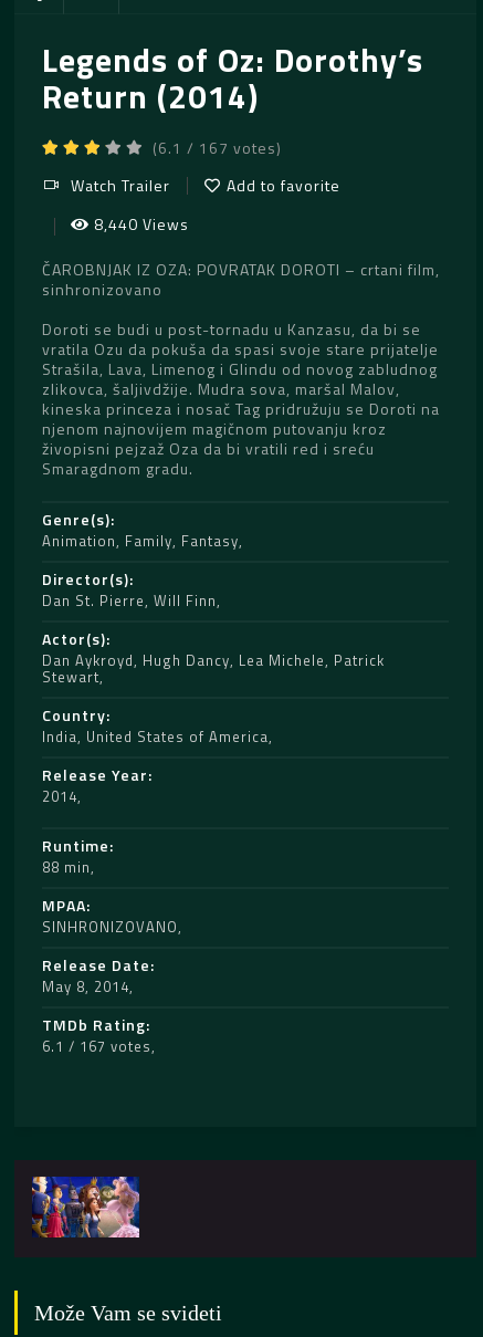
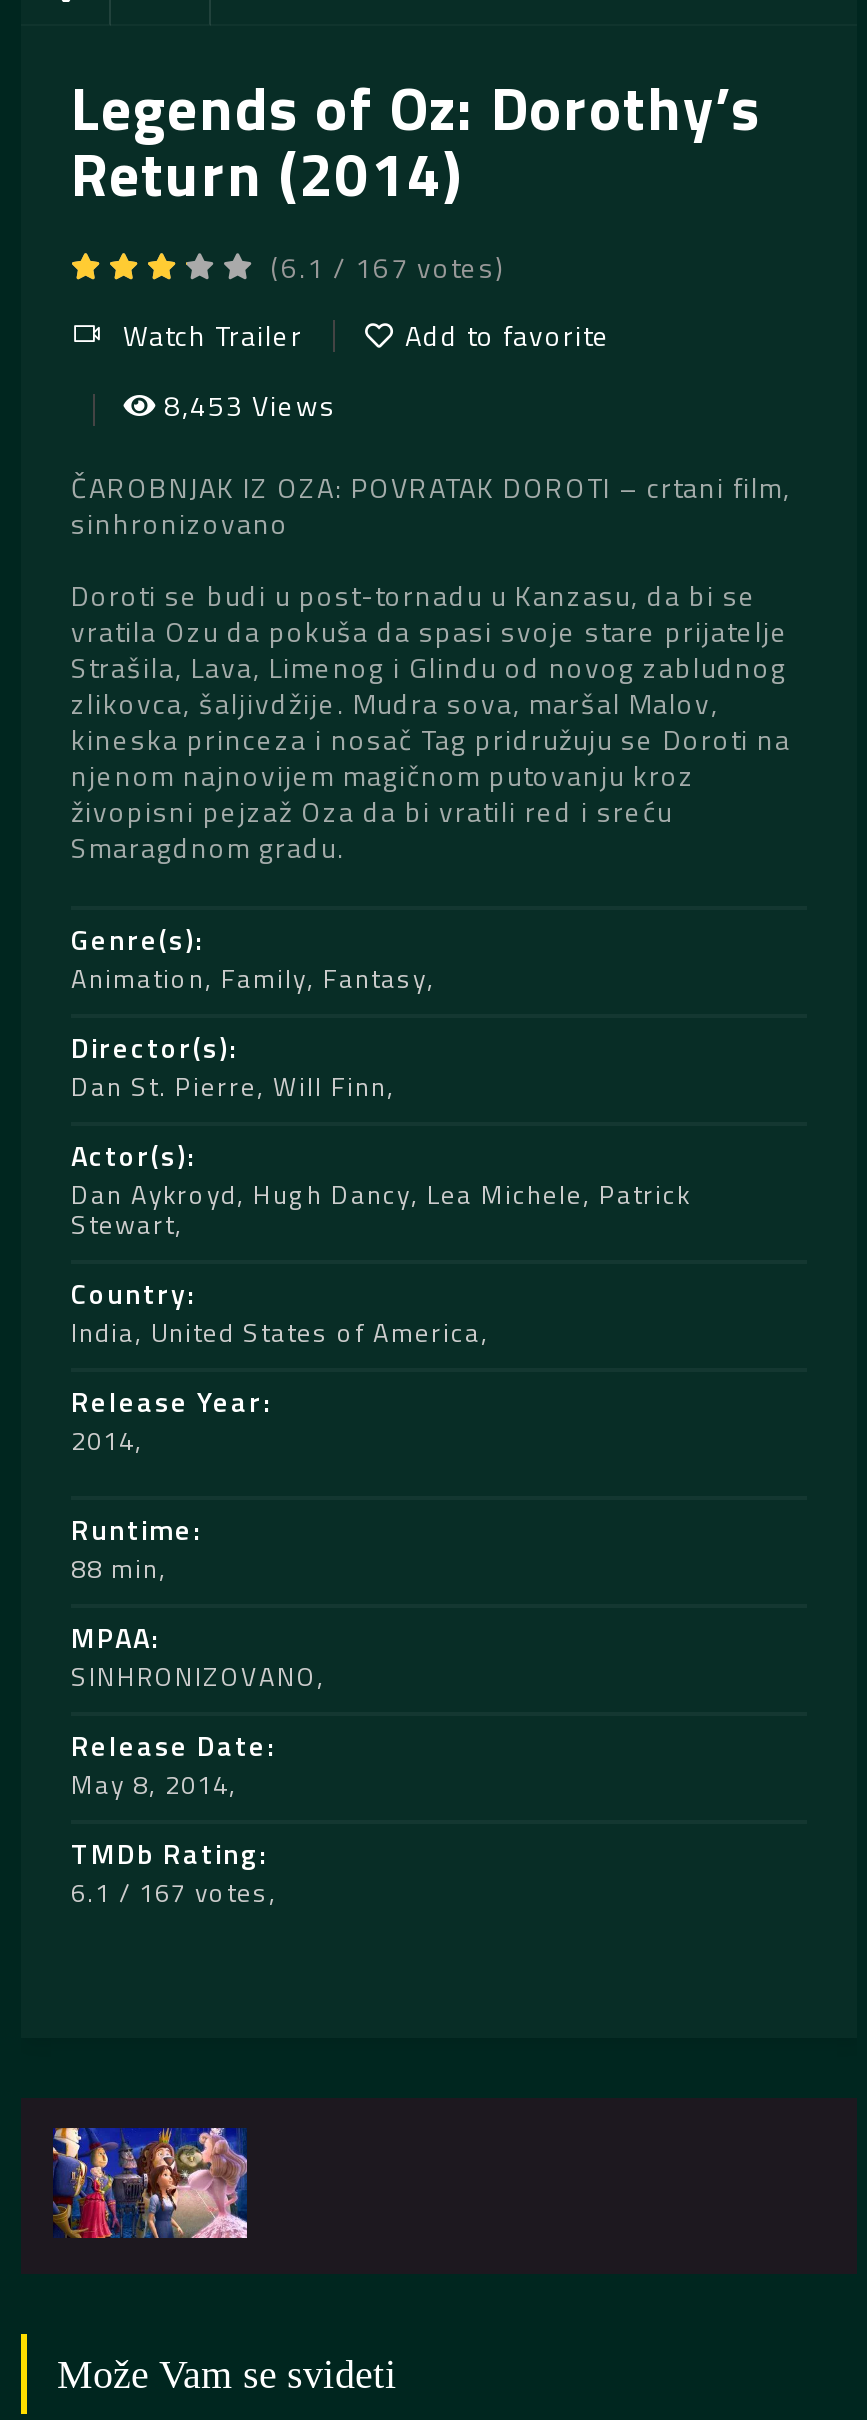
[93,212,188,236] 8,440 Views -> [164,384,336,426] 8,453 Views

